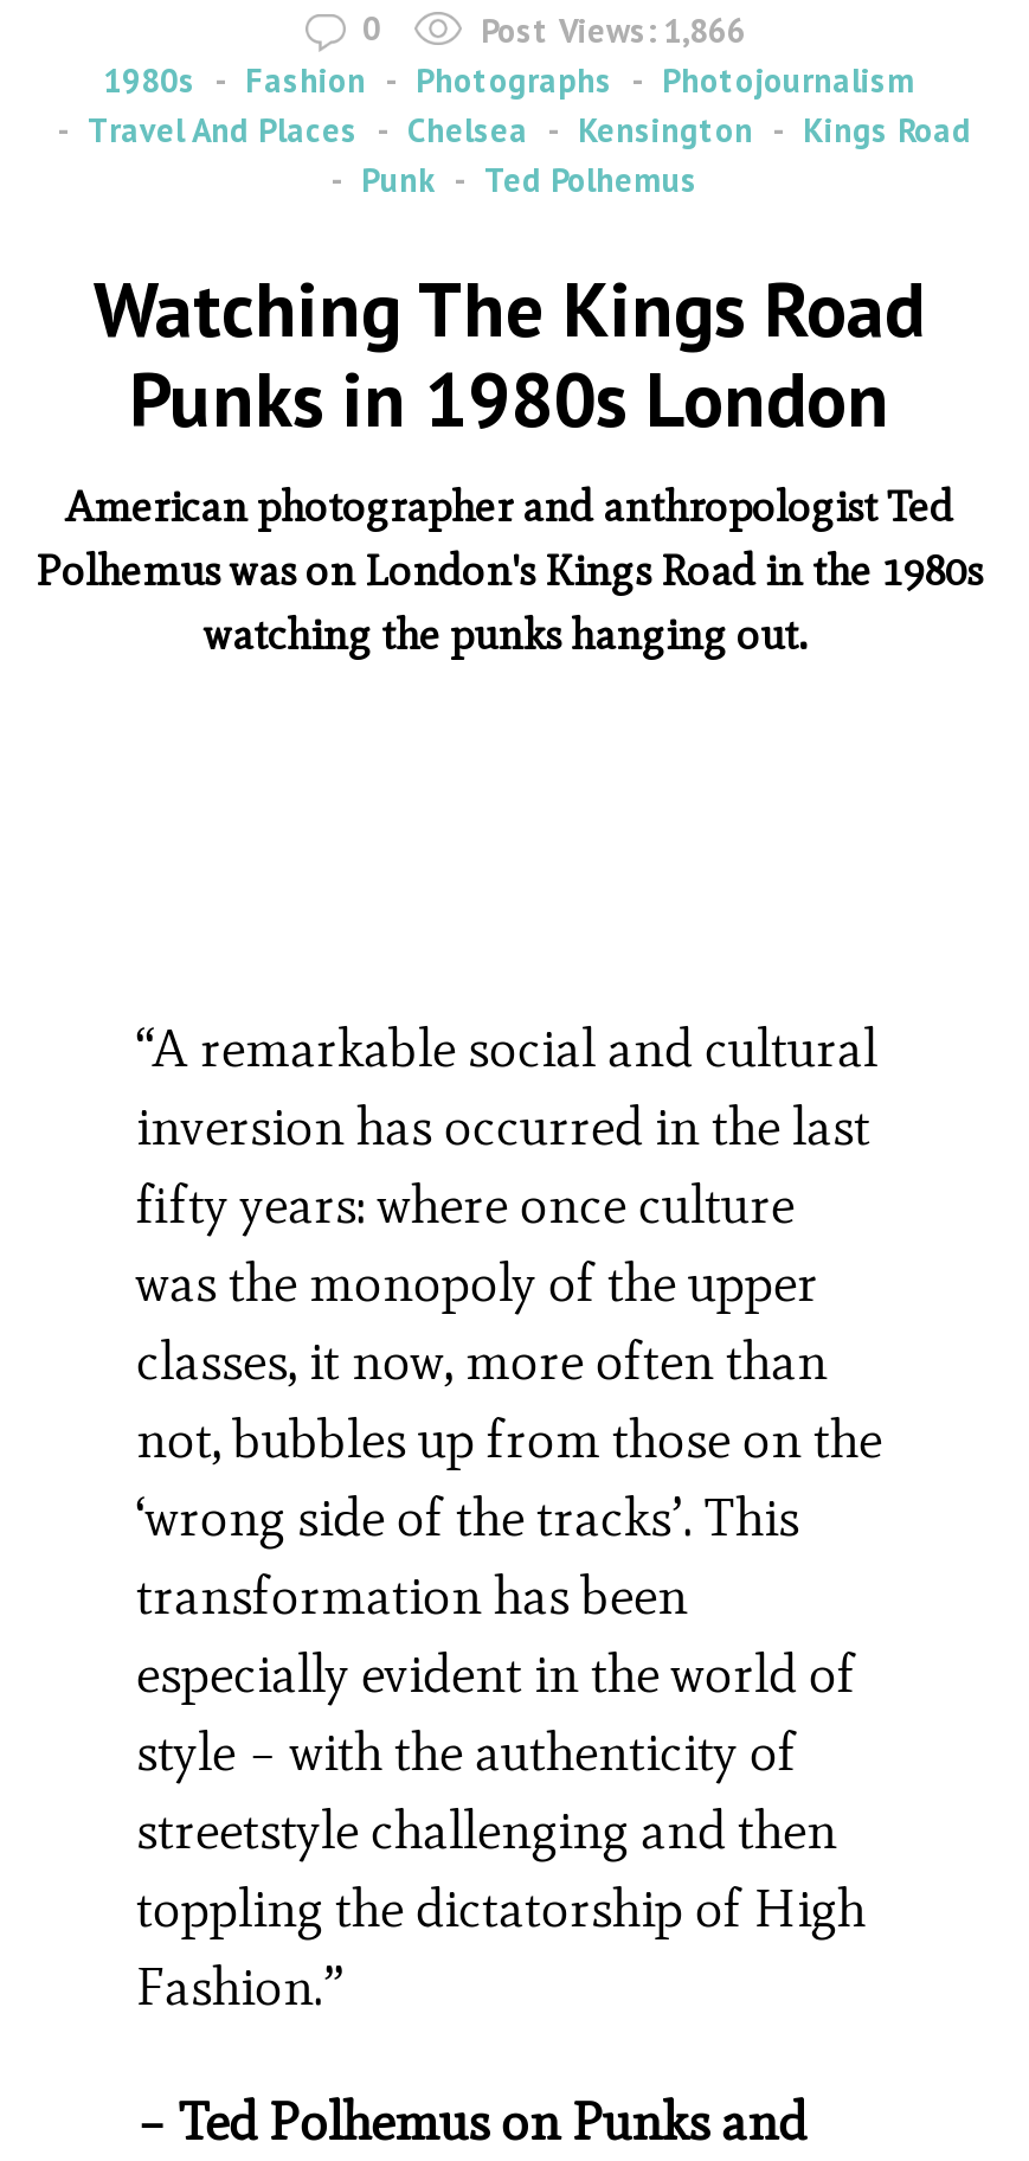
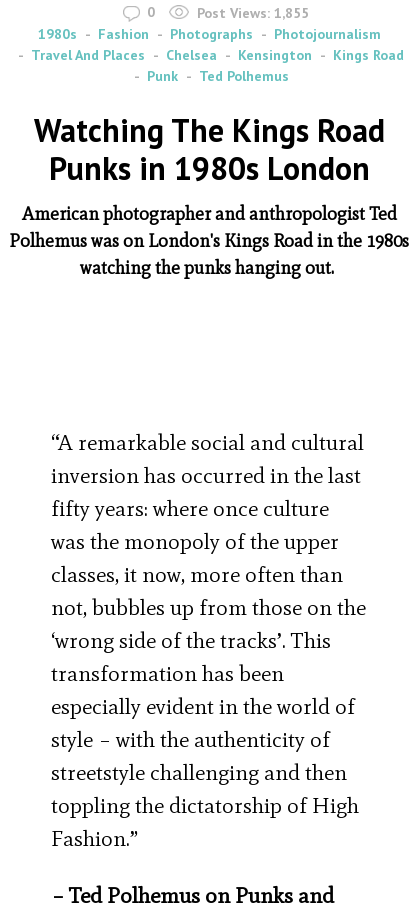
[481,8,746,51] Post Views: 1,866 -> [197,3,309,21] Post Views: 1,855

